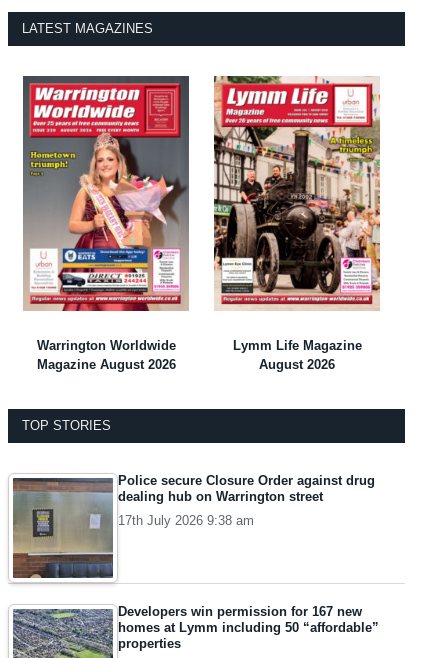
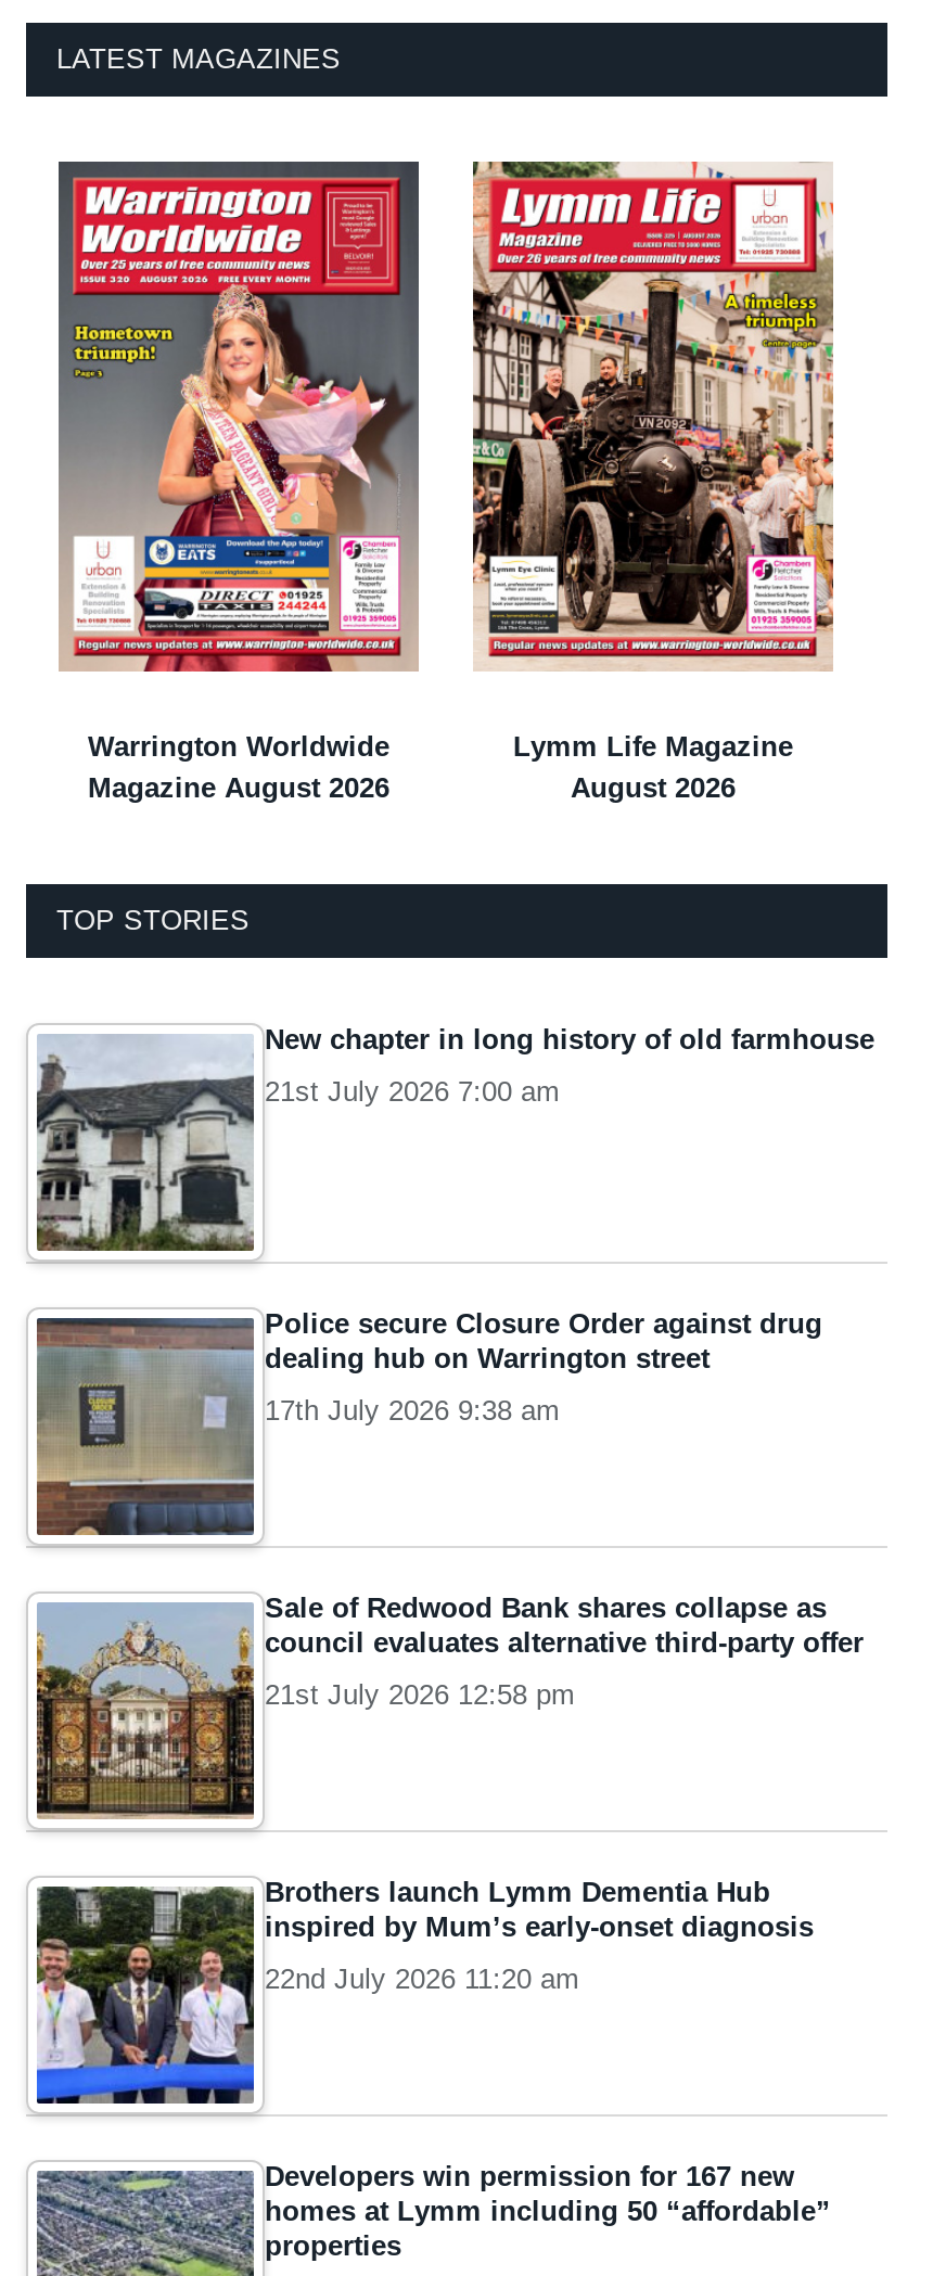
none -> [37,1022,874,1251] [image] | New chapter in long history of old farmhouse | 21st July 2026 7:00 am
none -> [35,1591,864,1832] [image] | Sale of Redwood Bank shares collapse as | council evaluates alternative third-party offer | 21st July 2026 12:58 pm
none -> [35,1875,814,2104] [image] | Brothers launch Lymm Dementia Hub | inspired by Mum’s early-onset diagnosis | 22nd July 2026 11:20 am

